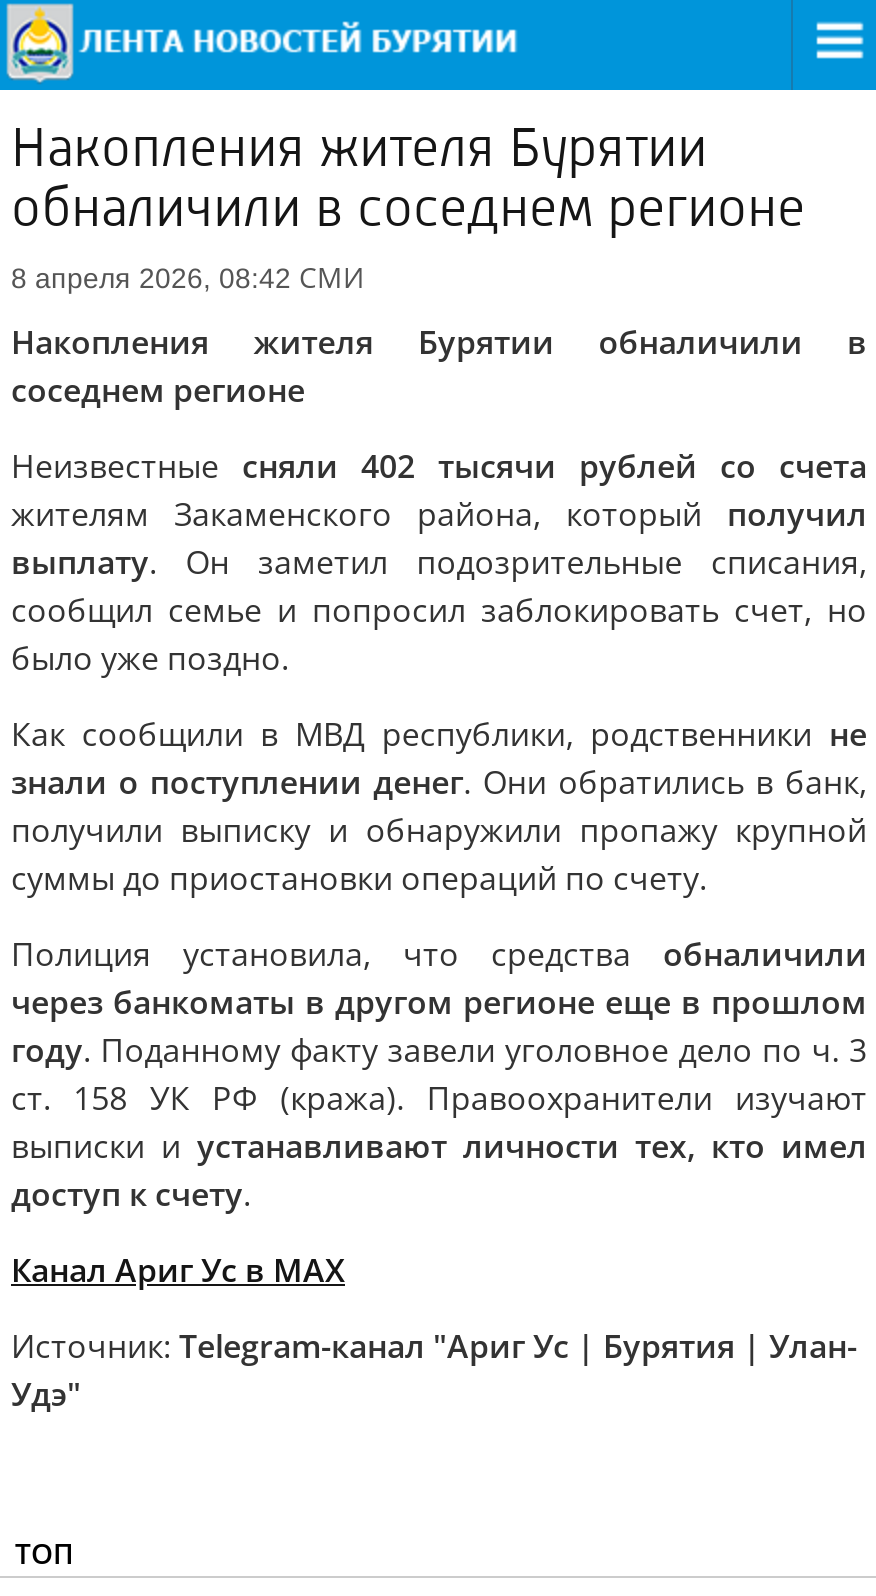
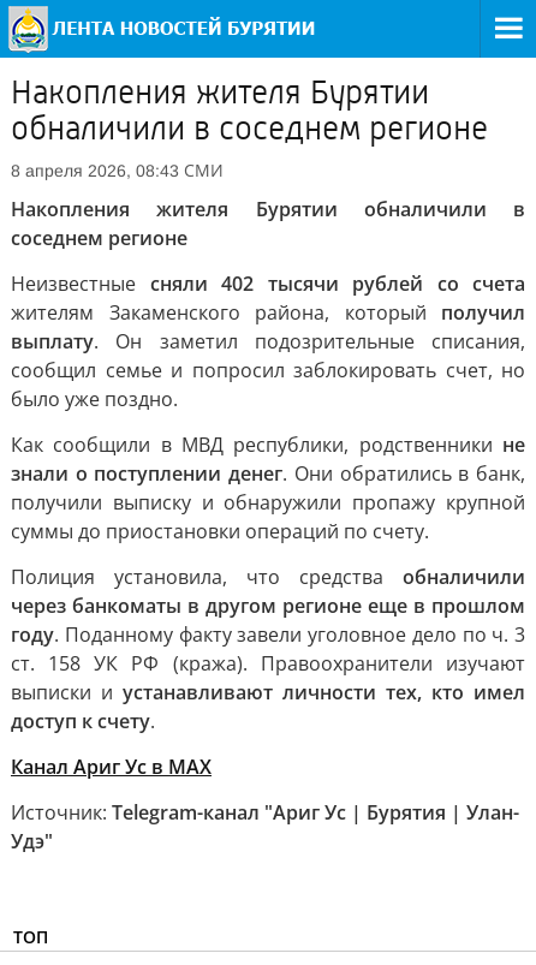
[11,258,365,296] 8 апреля 2026, 08:42 СМИ -> [11,159,224,181] 8 апреля 2026, 08:43 СМИ

